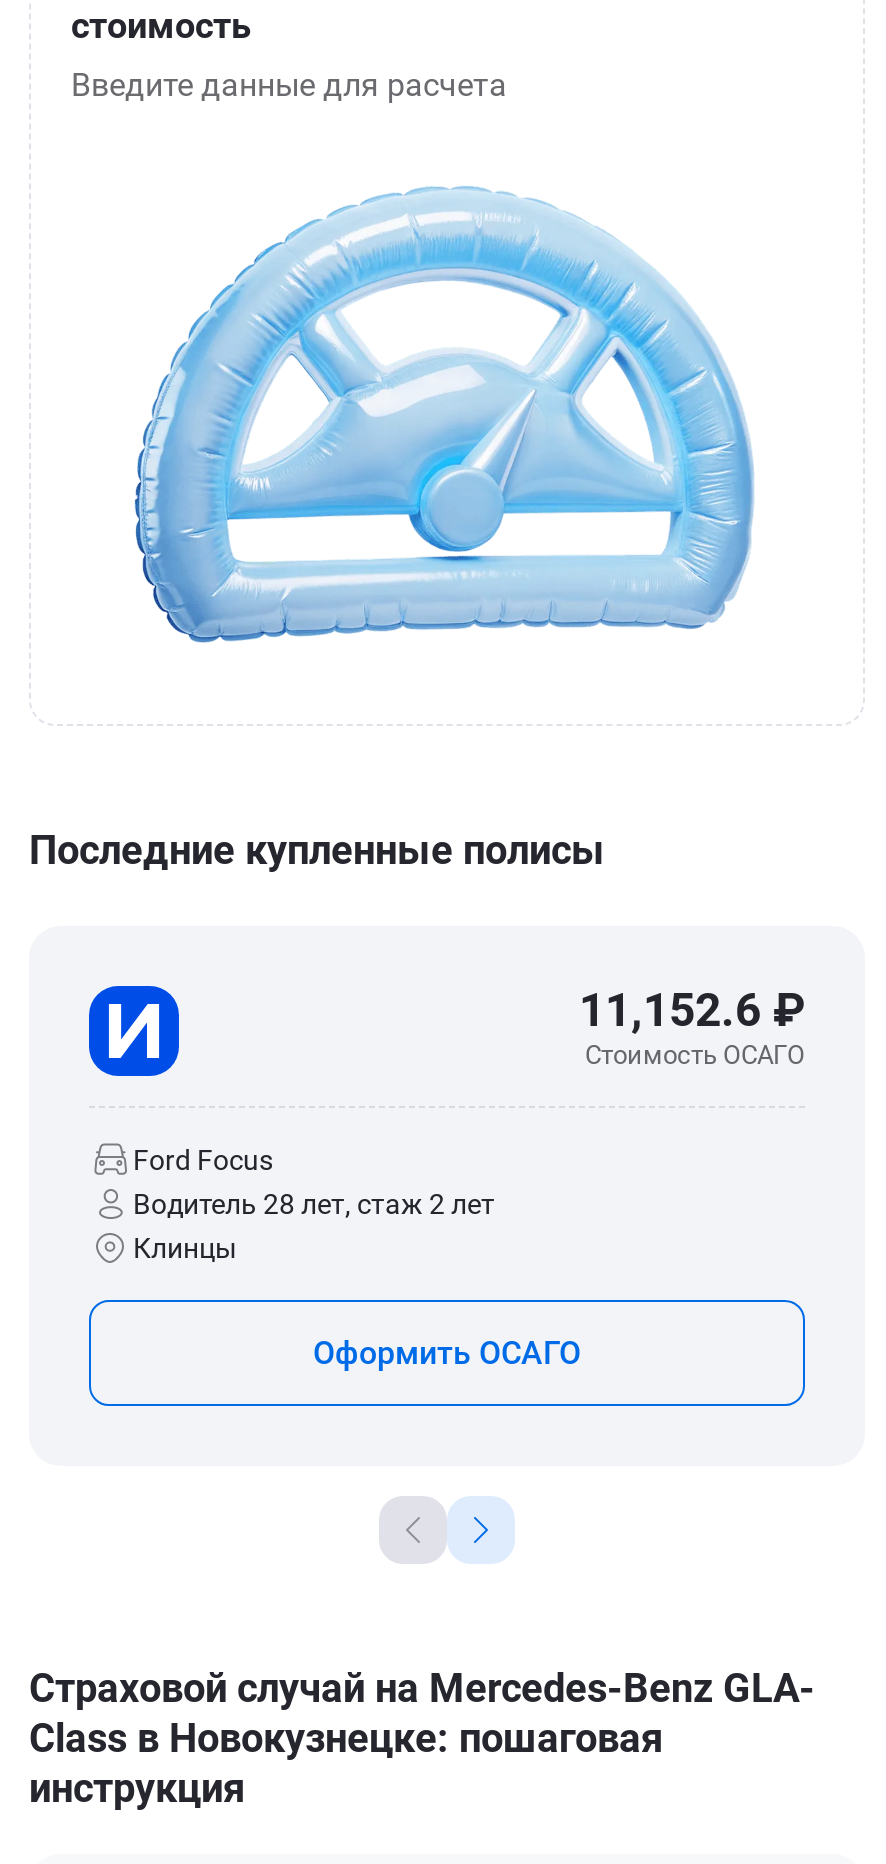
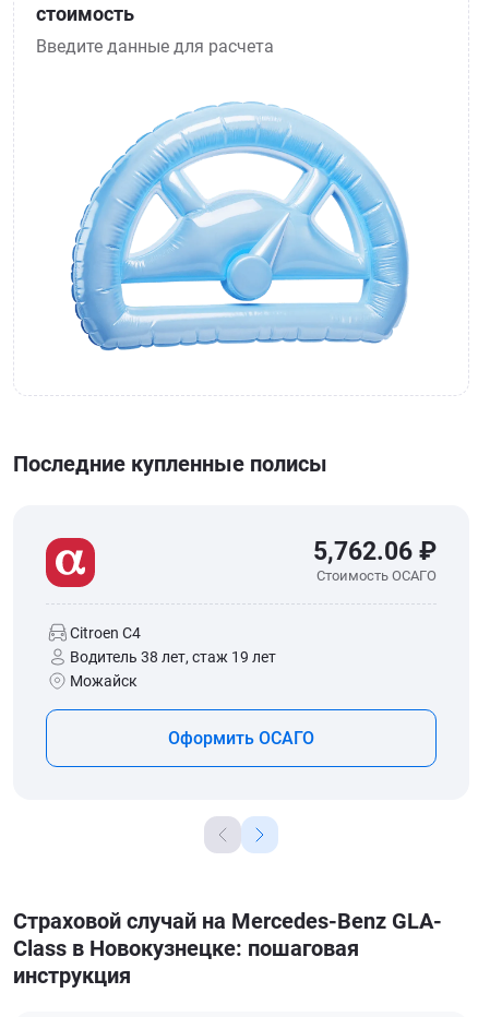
[87,984,495,1264] [image] | Ford Focus | Водитель 28 лет, стаж 2 лет | Клинцы -> [45,537,276,689] [image] | Citroen C4 | Водитель 38 лет, стаж 19 лет | Можайск
[579,984,805,1038] 11,152.6 ₽ -> [313,537,437,566] 5,762.06 ₽

